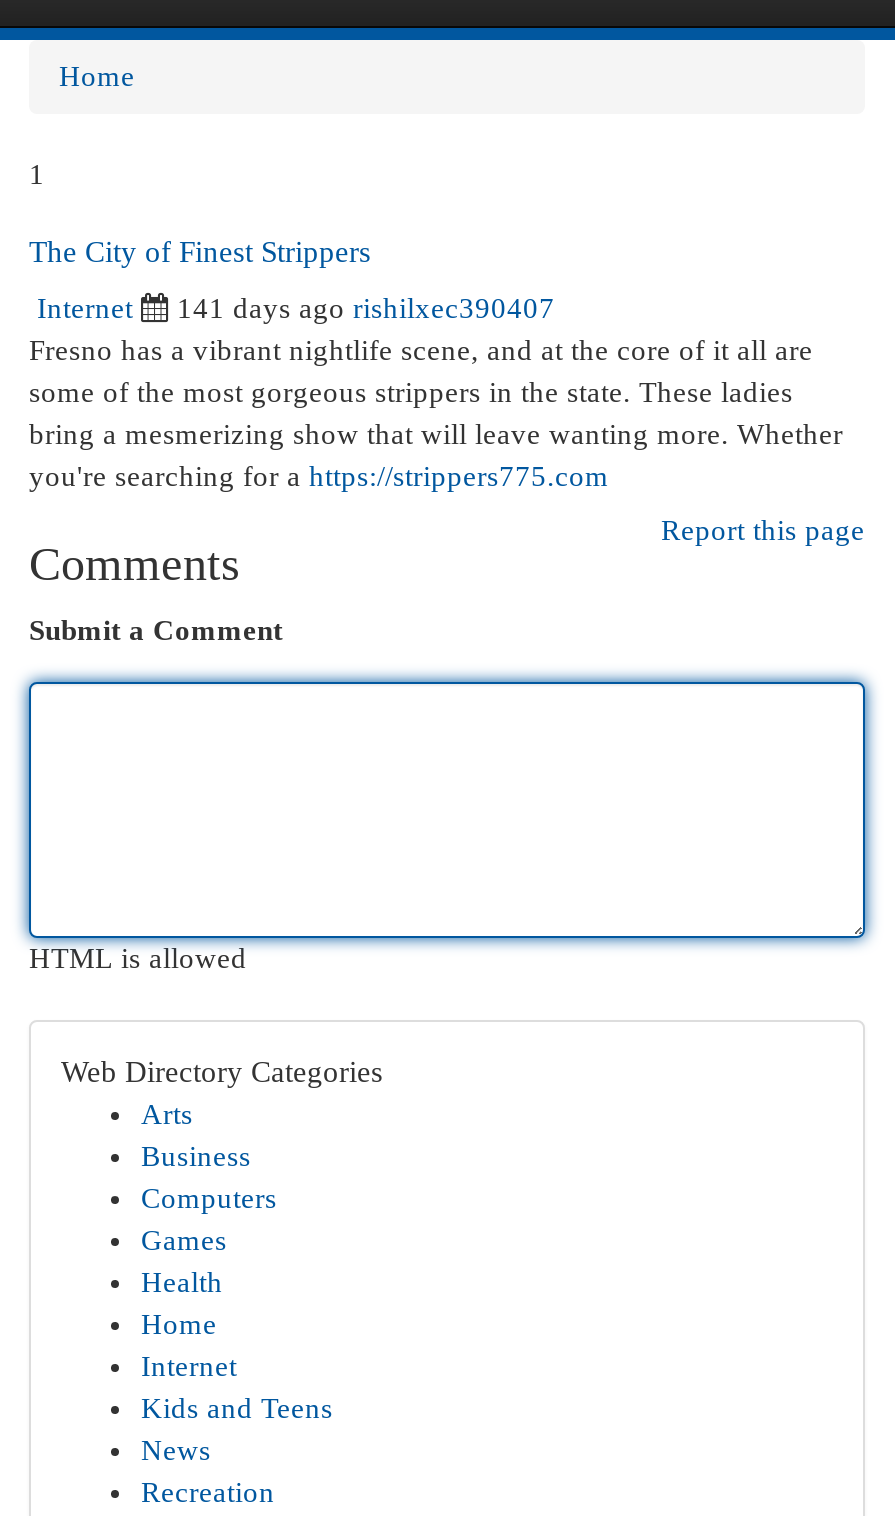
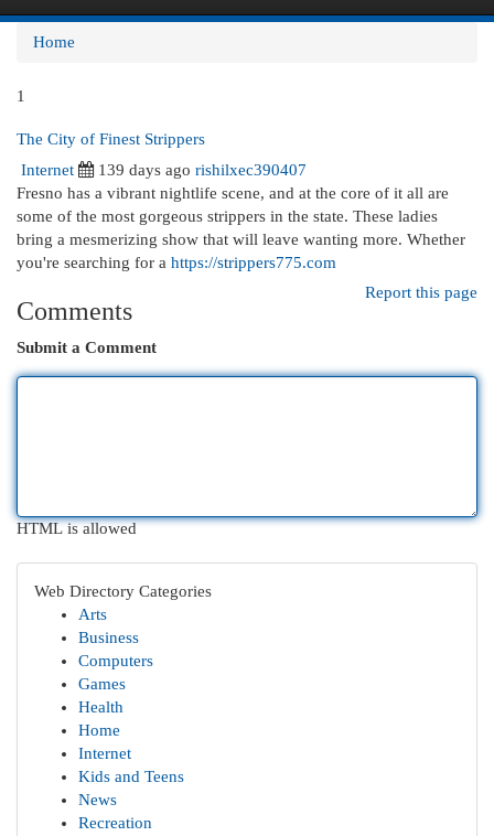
[177,292,555,324] 141 days ago rishilxec390407 -> [98,161,307,179] 139 days ago rishilxec390407

